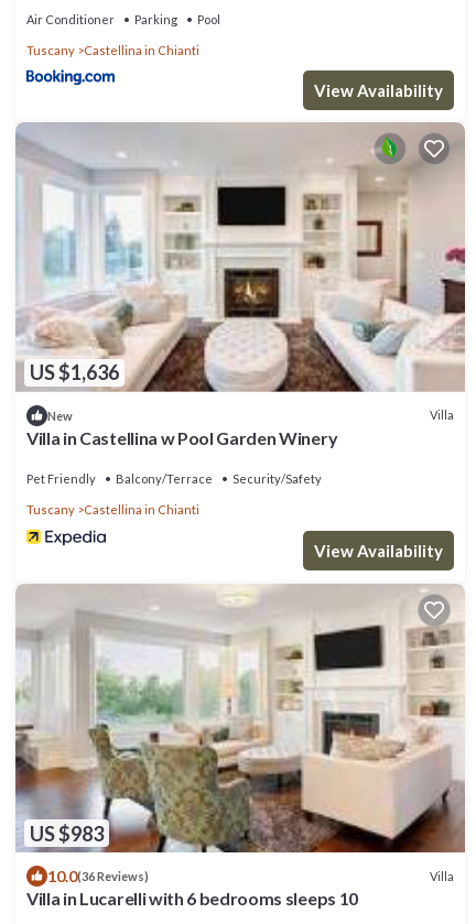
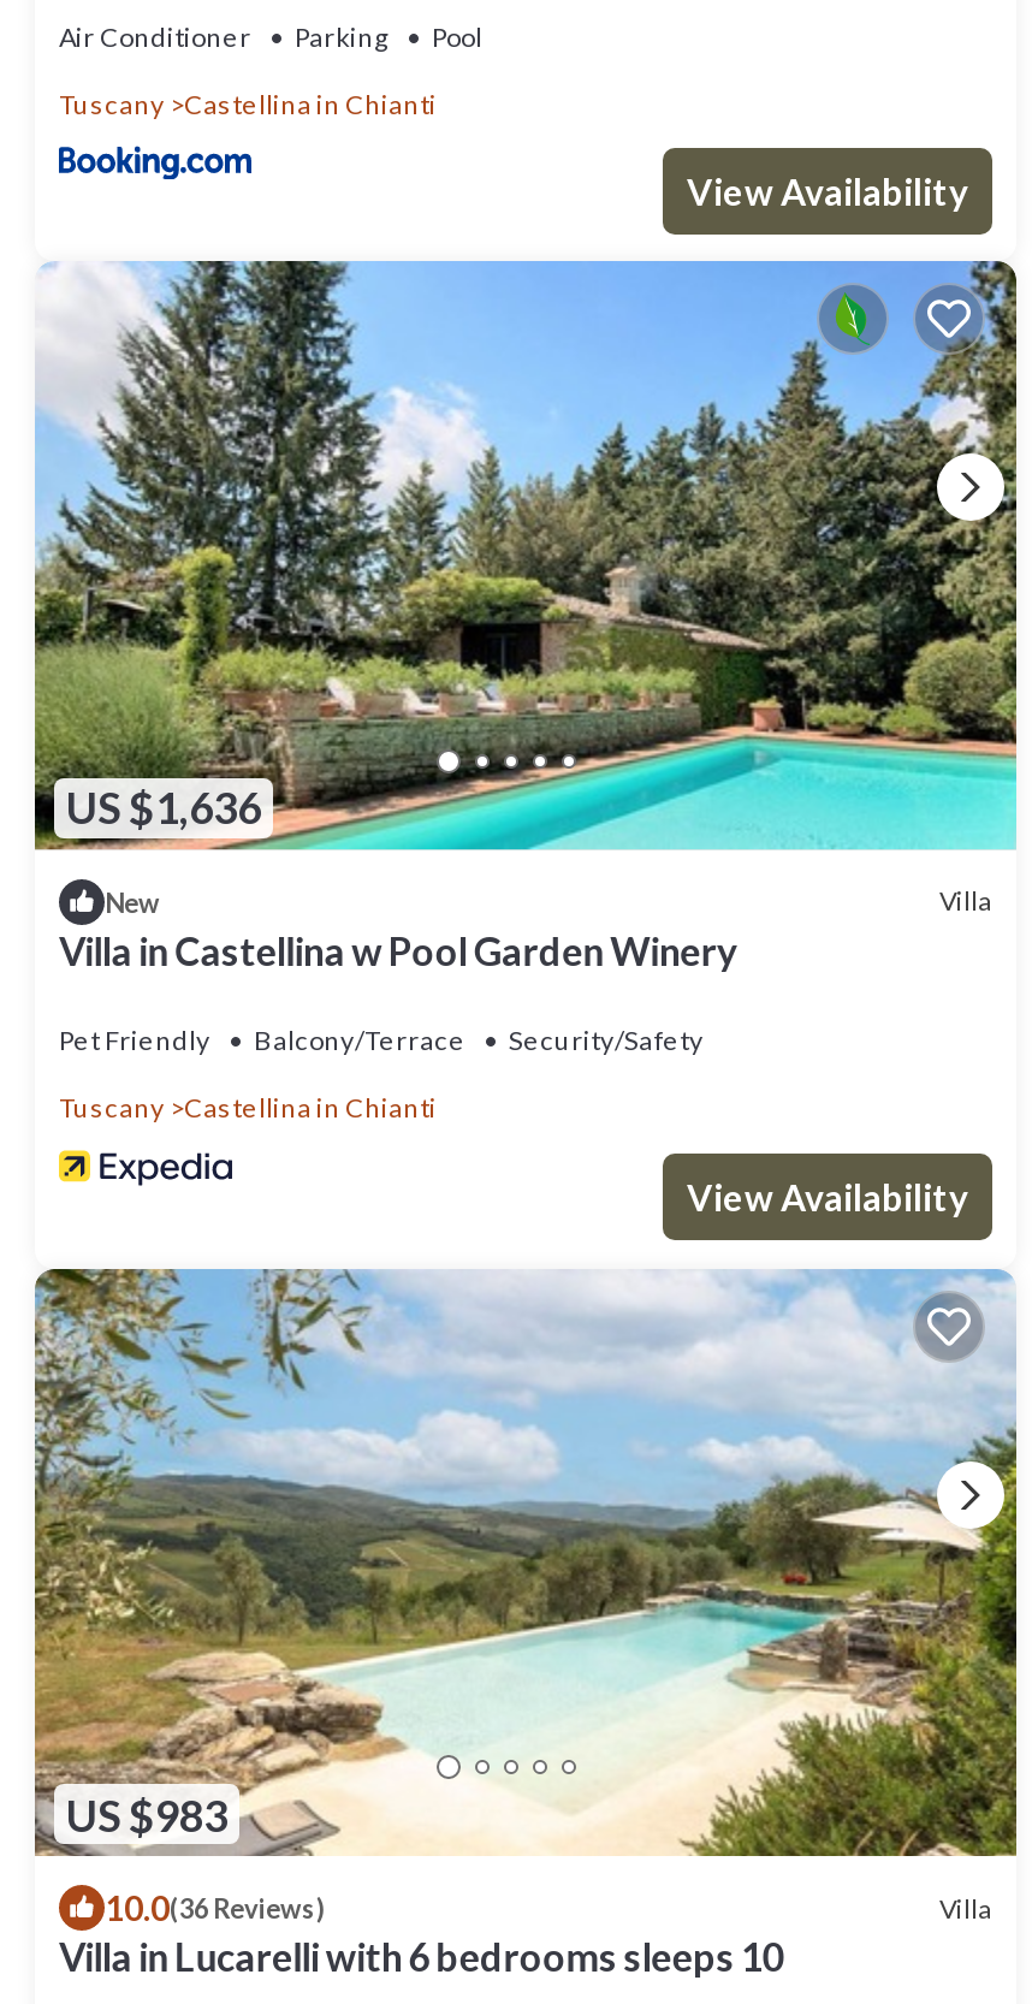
[15,122,466,393] [image] -> [32,261,1019,853] [image]
[14,584,465,854] [image] -> [32,1267,1019,1858] [image]

